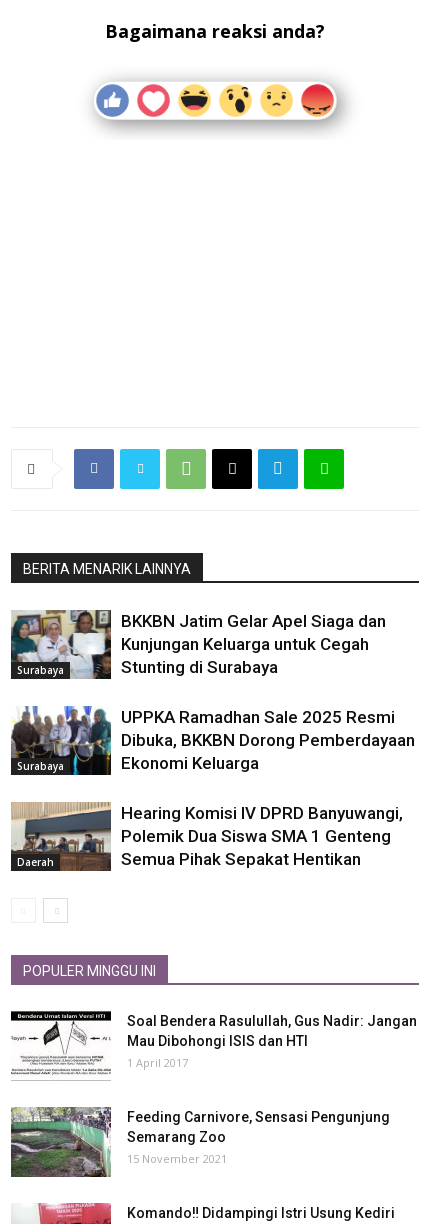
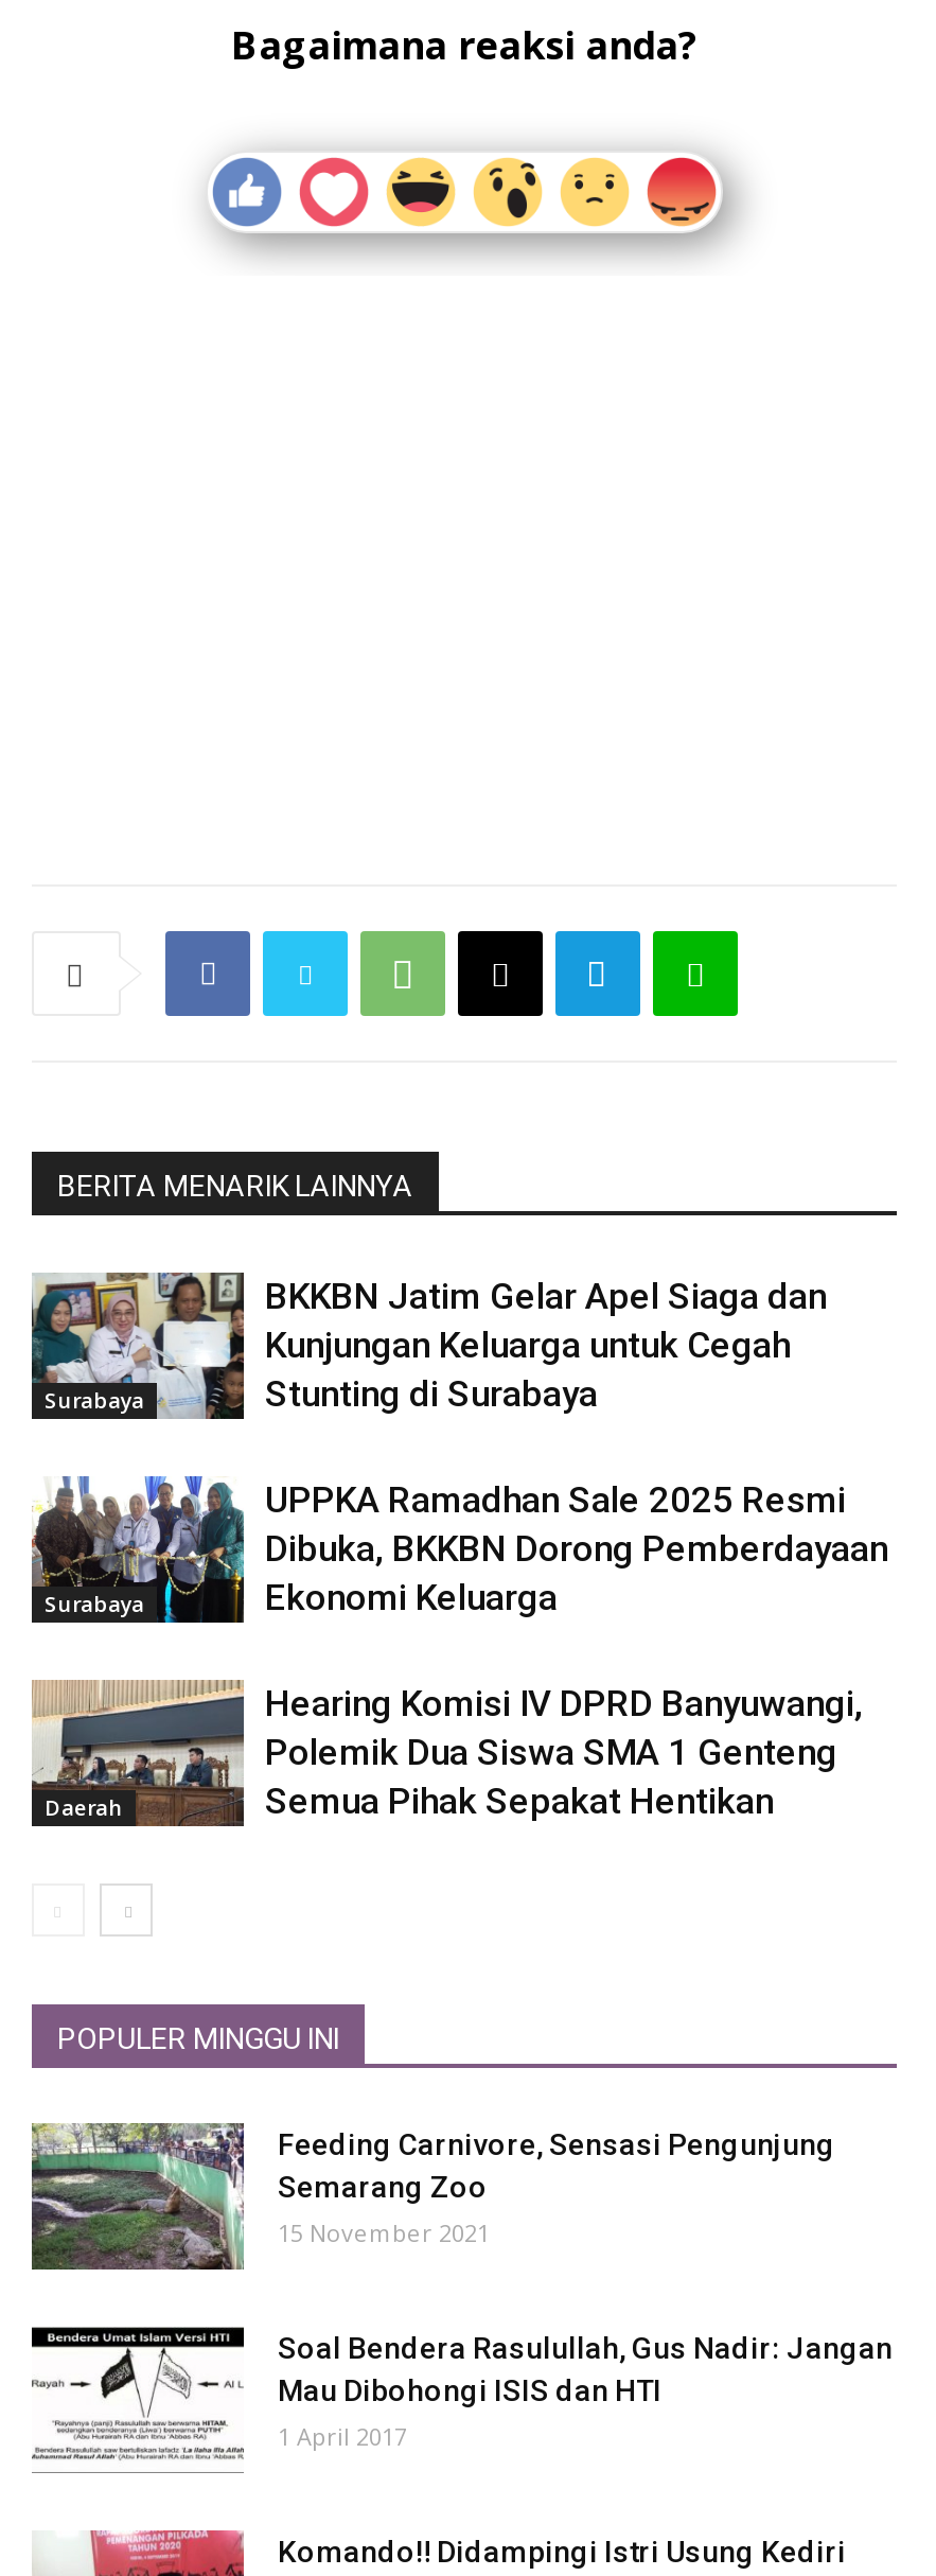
moved [18,1011,417,1074] -> [47,2328,893,2461]: [image] | Soal Bendera Rasulullah, Gus Nadir: Jangan | Mau Dibohongi ISIS dan HTI | 1 April 2017
moved [10,1107,390,1178] -> [30,2122,835,2271]: [image] | Feeding Carnivore, Sensasi Pengunjung | Semarang Zoo | 15 November 2021

